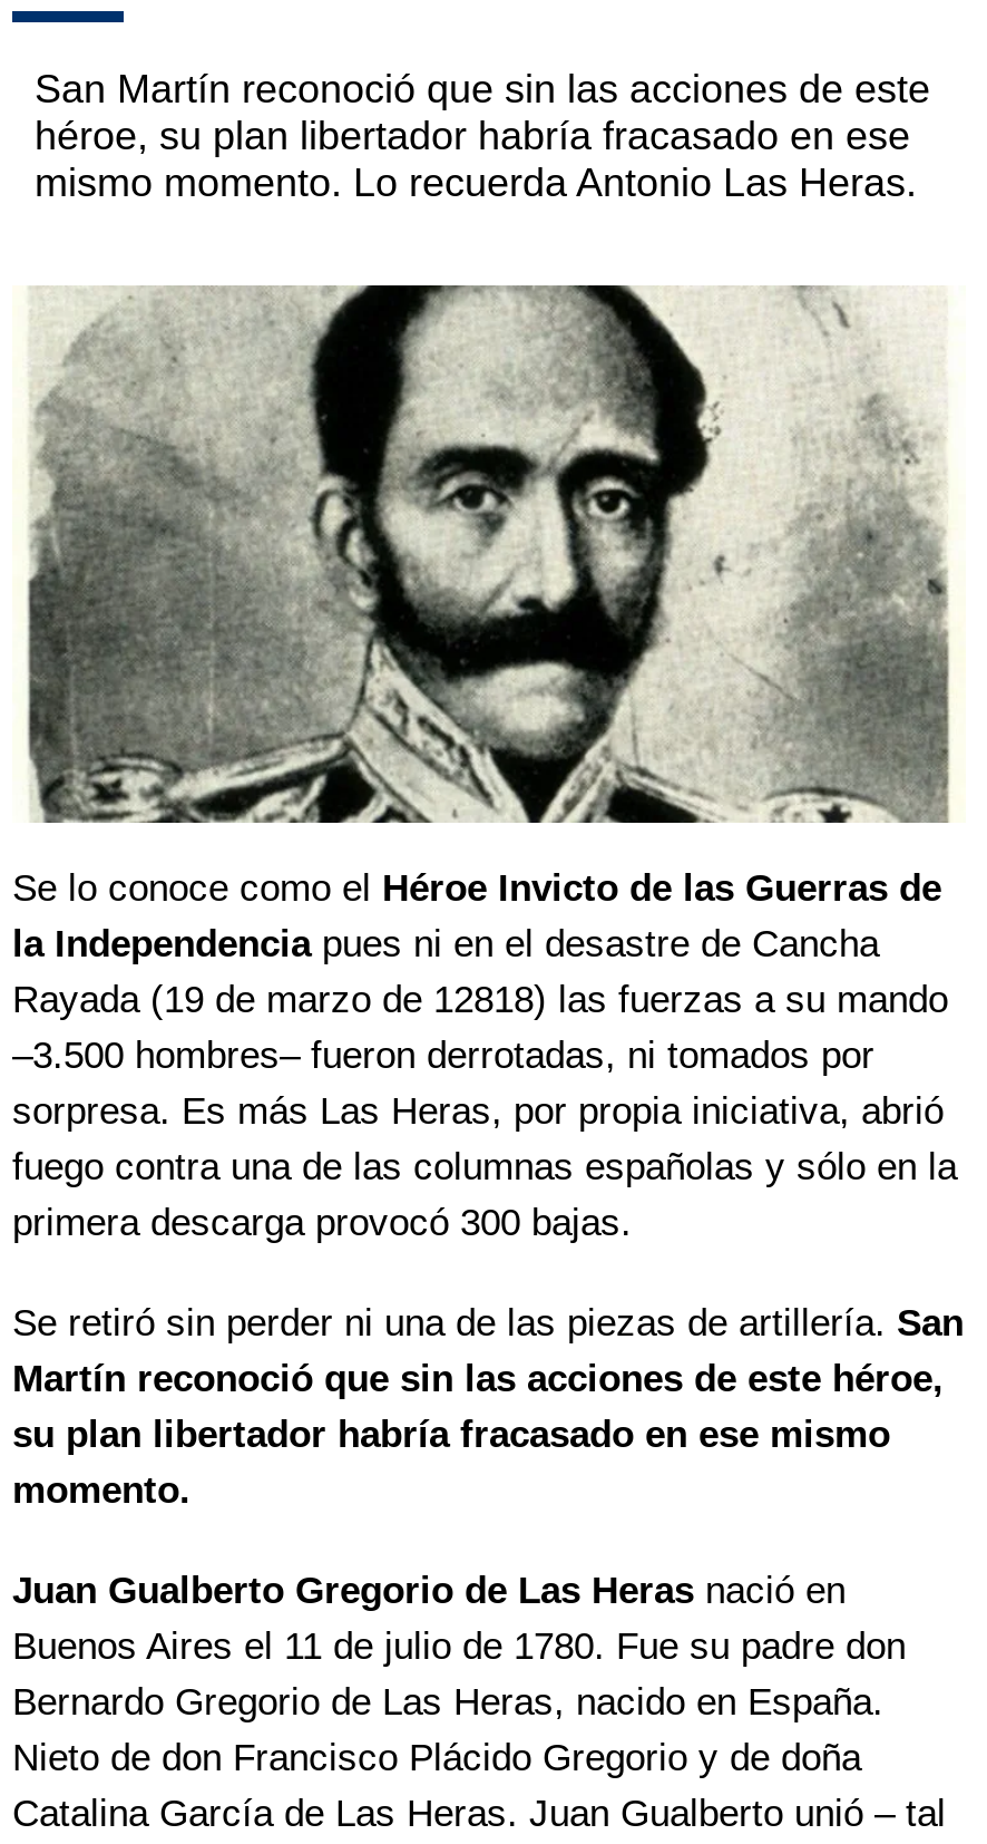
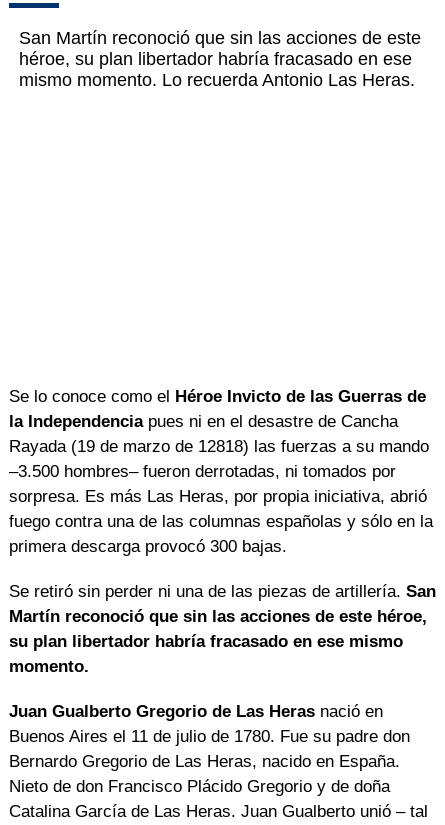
[26,283,952,825] [image] -> none

